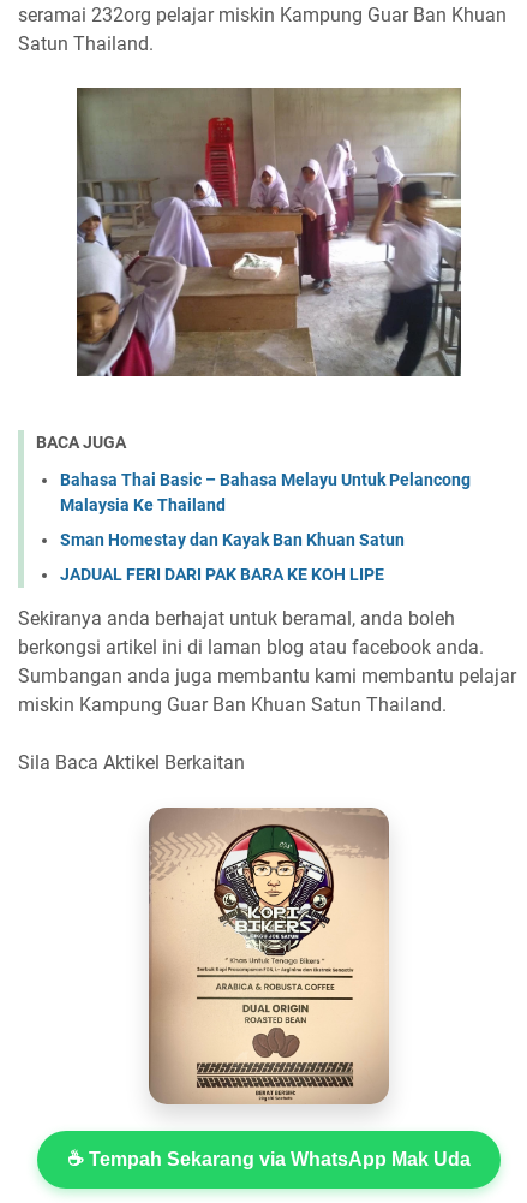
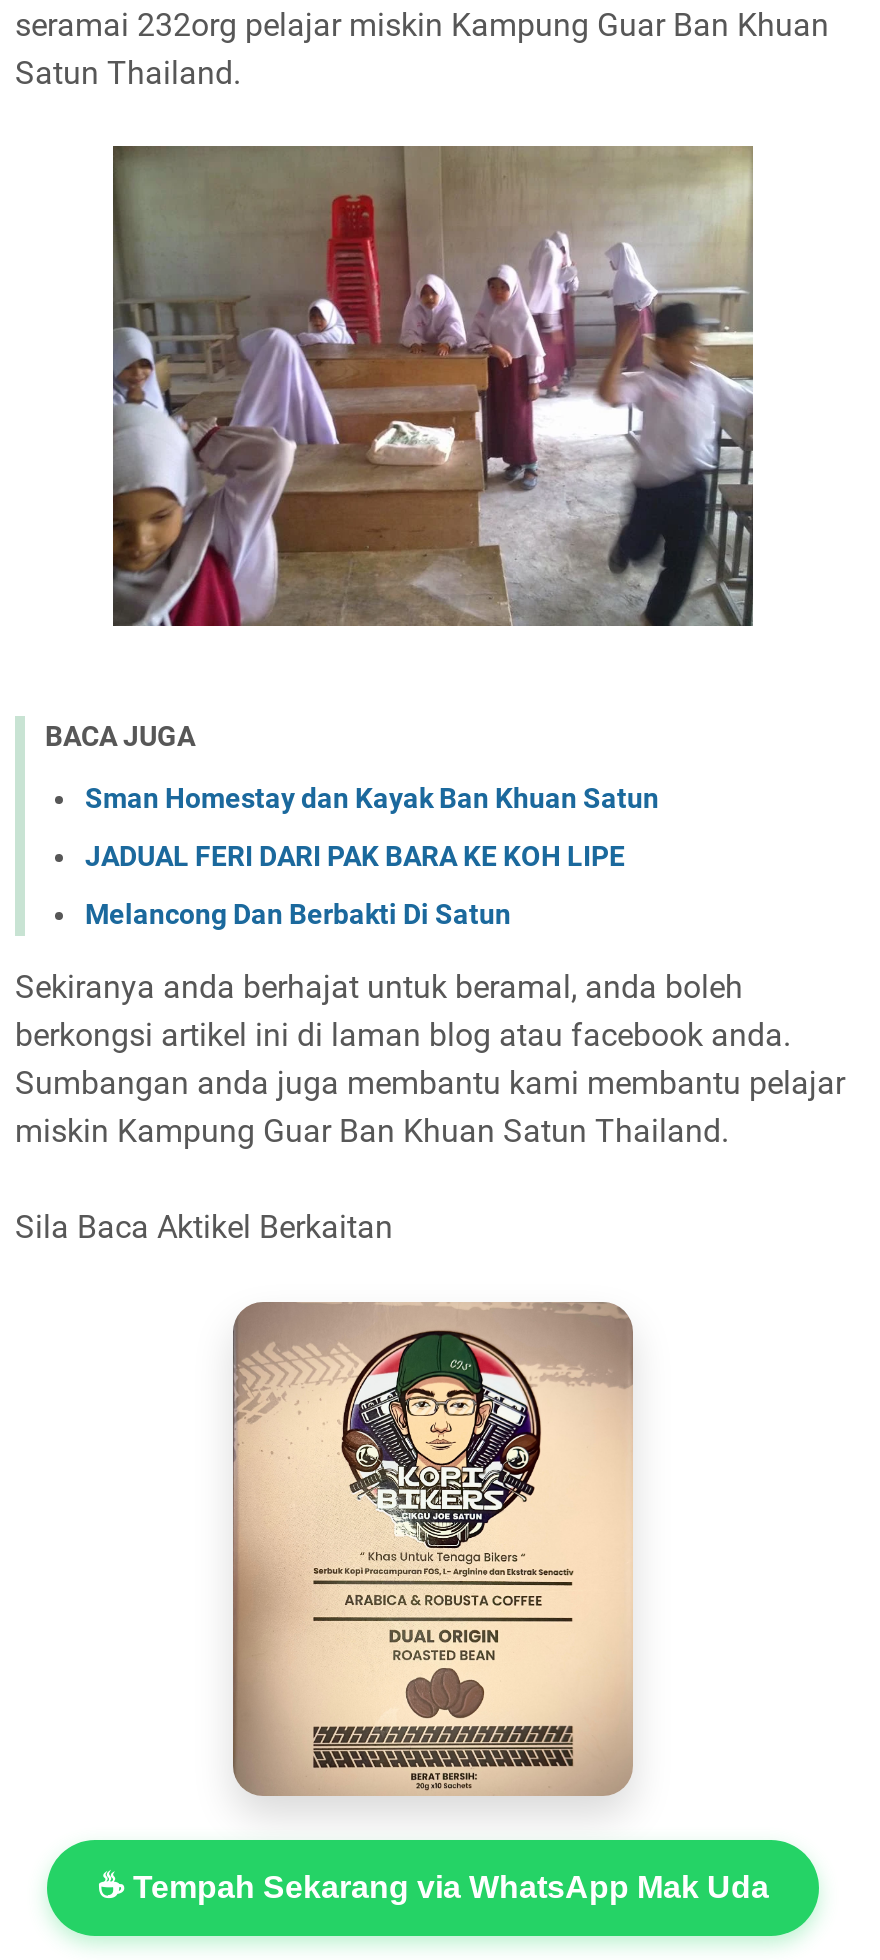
[60,470,471,514] Bahasa Thai Basic – Bahasa Melayu Untuk Pelancong | Malaysia Ke Thailand -> none
moved [60,530,405,584] -> [85,782,659,872]: Sman Homestay dan Kayak Ban Khuan Satun | JADUAL FERI DARI PAK BARA KE KOH LIPE
none -> [85,898,511,930] Melancong Dan Berbakti Di Satun

